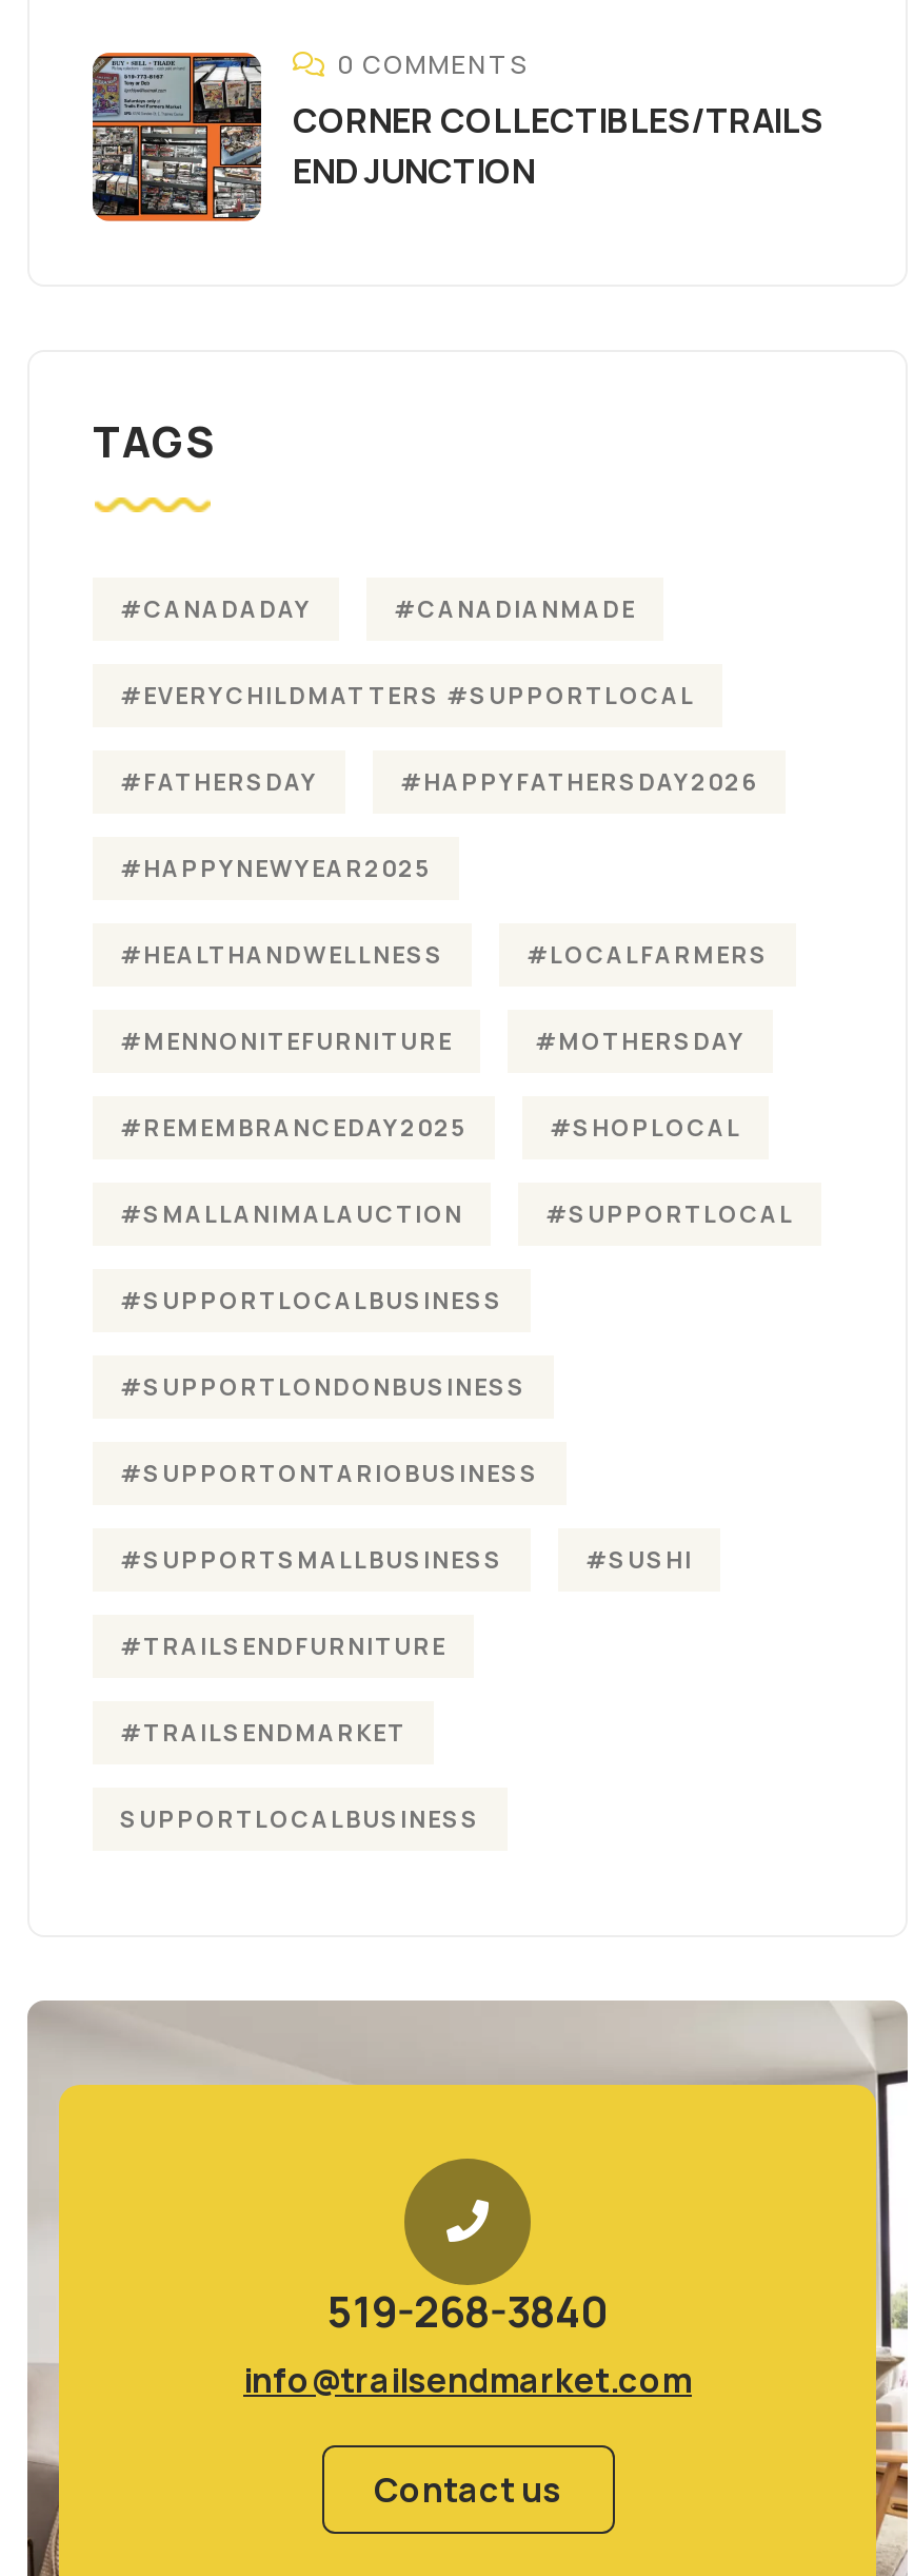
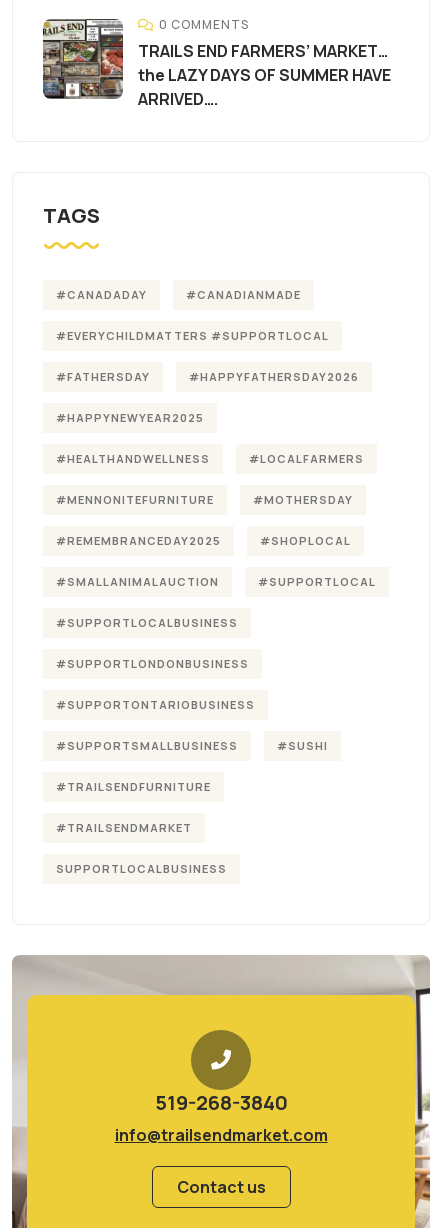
[91,51,823,223] [image] | CORNER COLLECTIBLES/TRAILS | END JUNCTION -> [43,18,391,110] [image] | TRAILS END FARMERS’ MARKET… | the LAZY DAYS OF SUMMER HAVE | ARRIVED….

